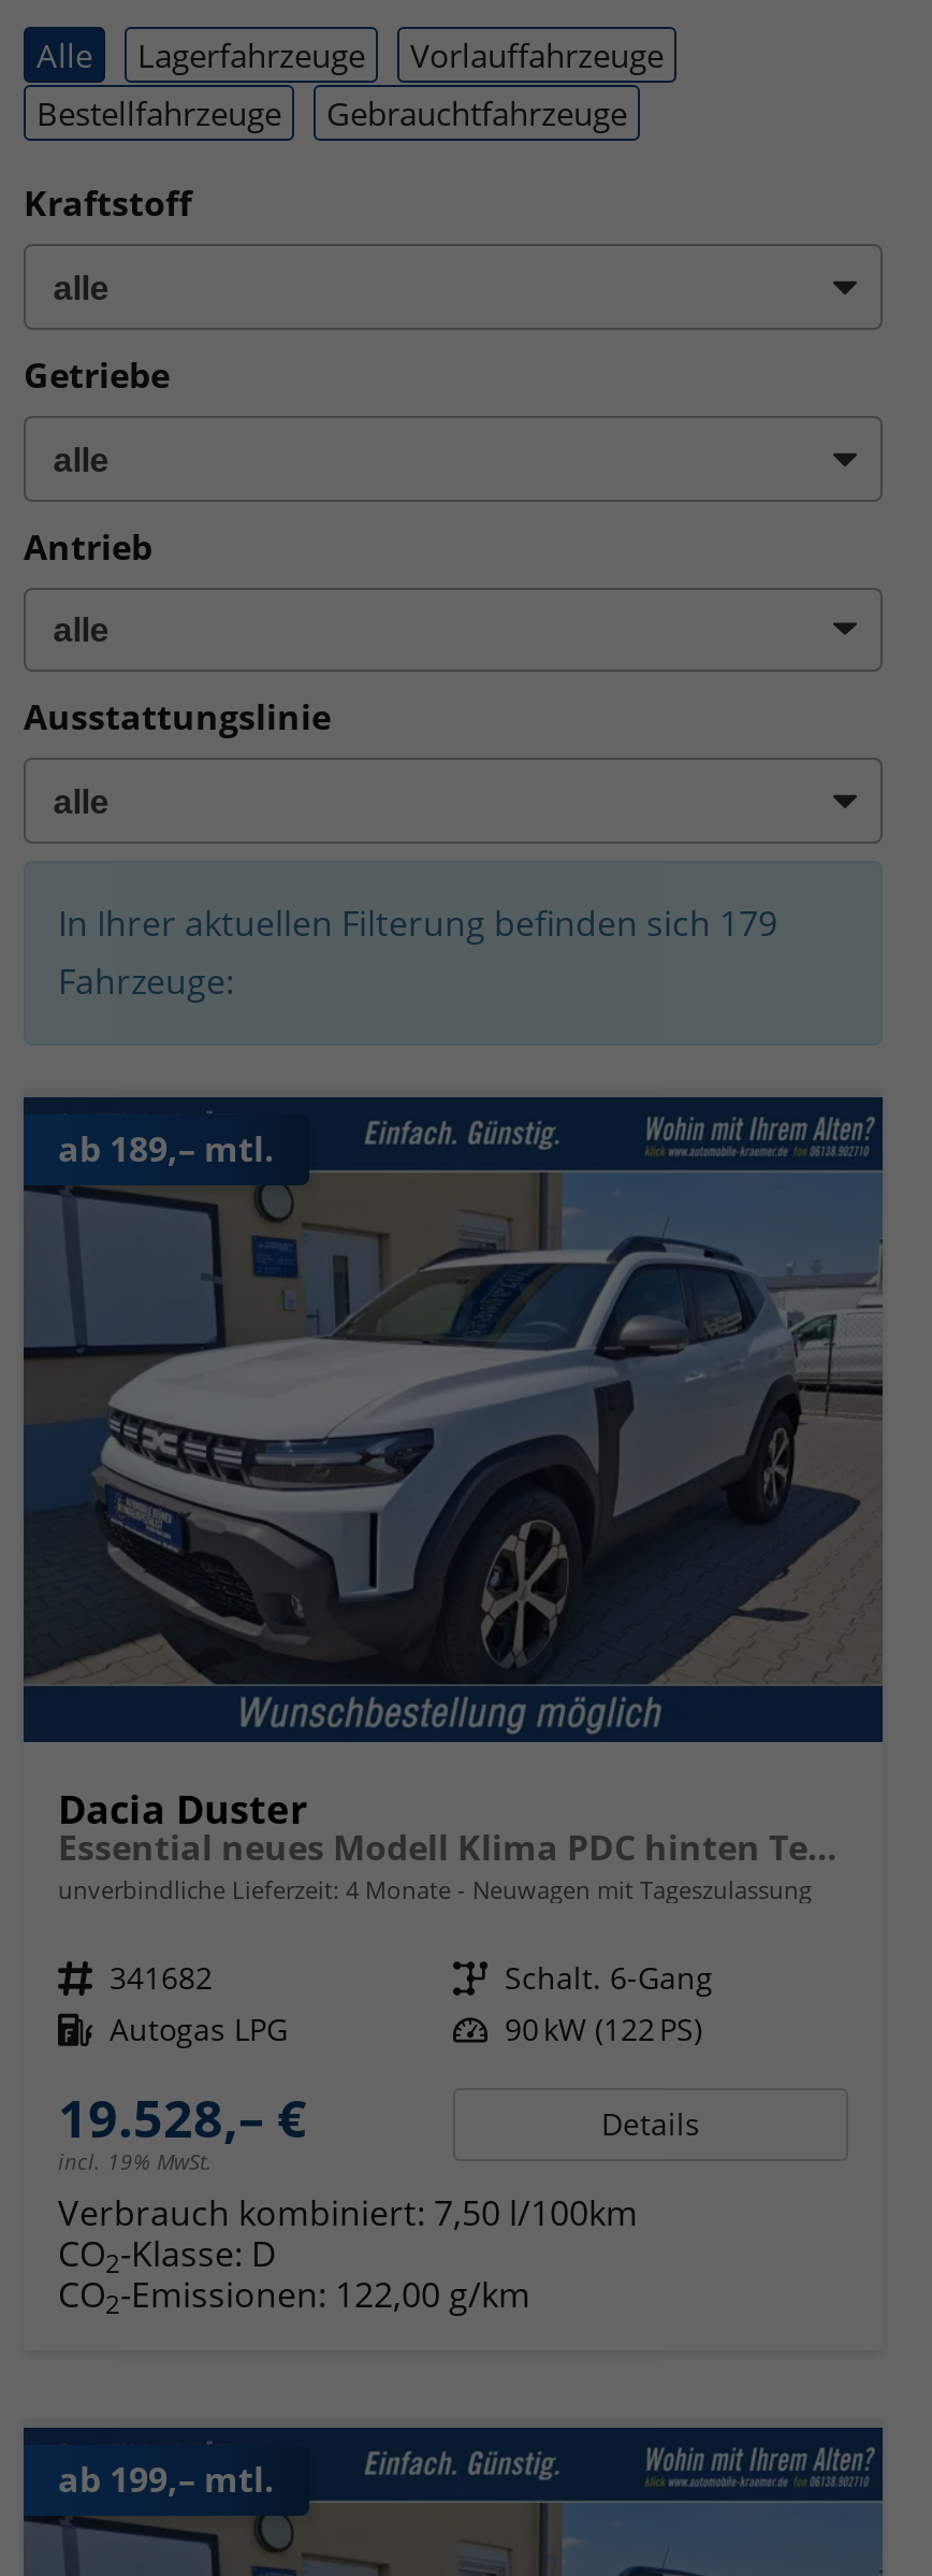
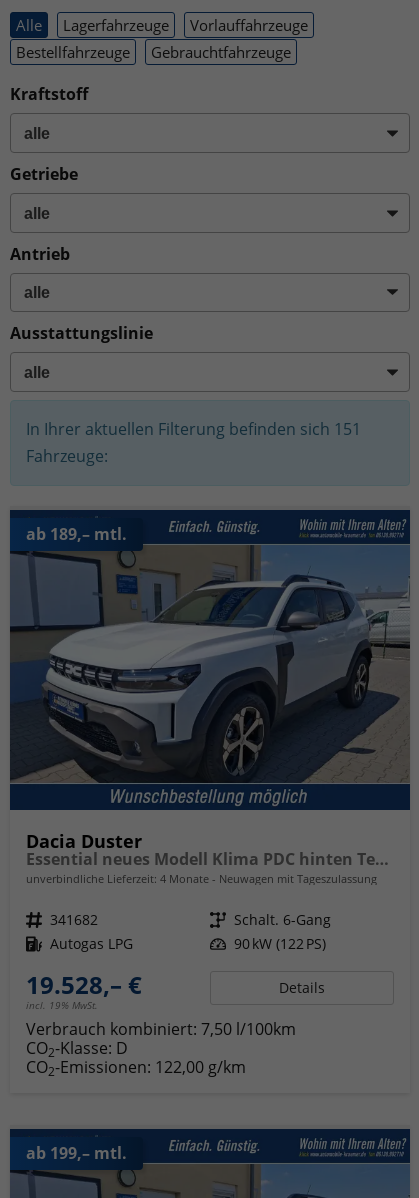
[58,899,777,946] In Ihrer aktuellen Filterung befinden sich 179 -> [26,418,361,440] In Ihrer aktuellen Filterung befinden sich 151

